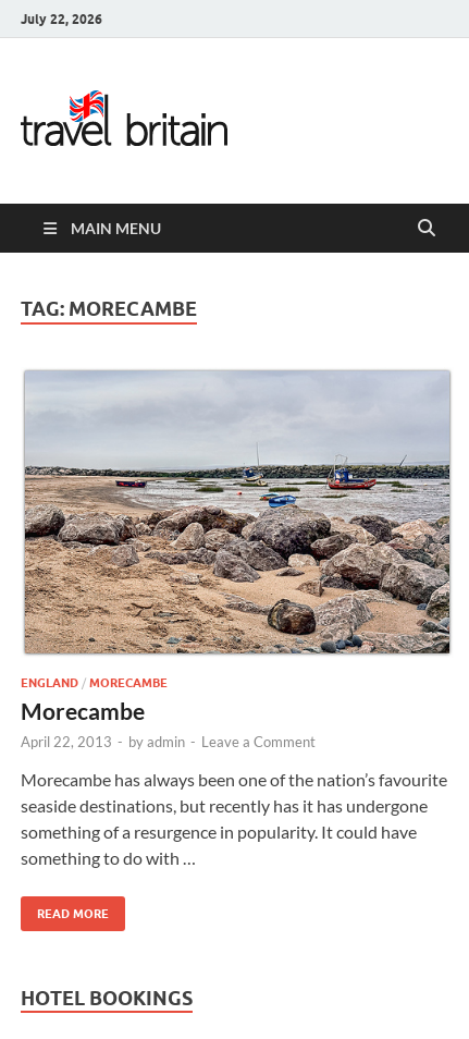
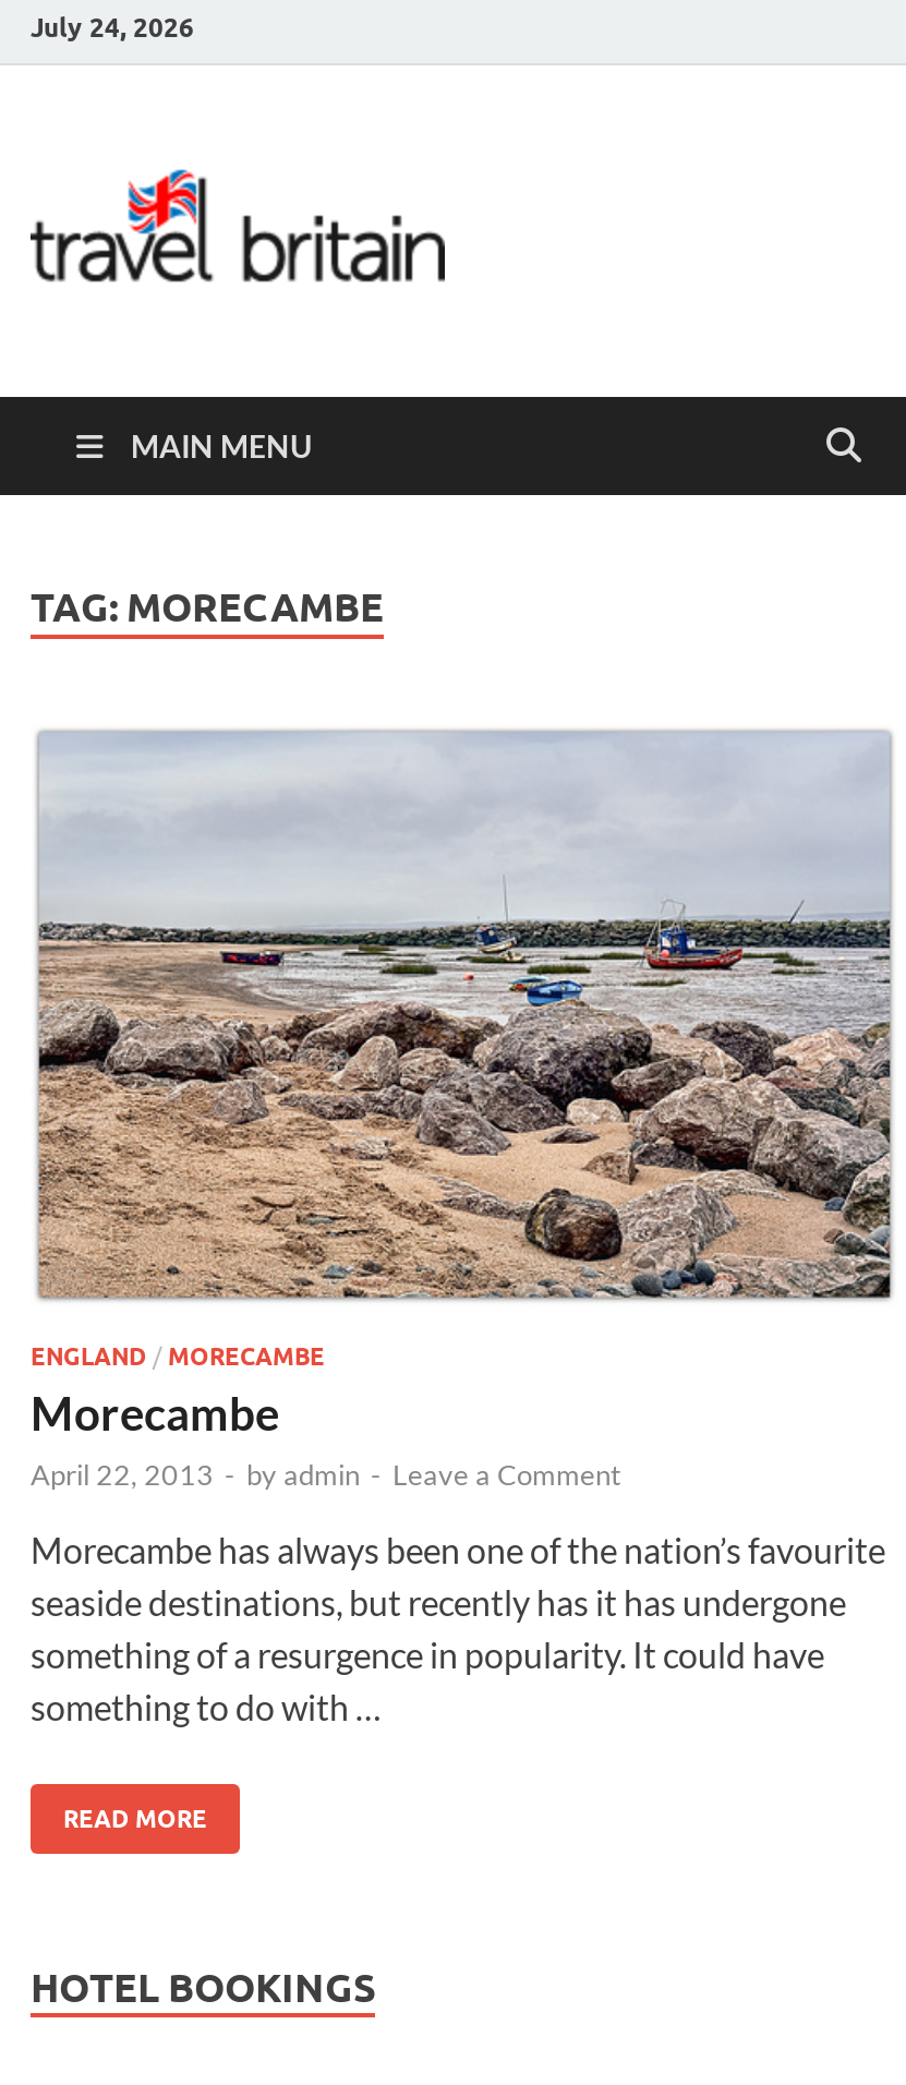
[21,10,102,27] July 22, 2026 -> [31,10,194,43] July 24, 2026

